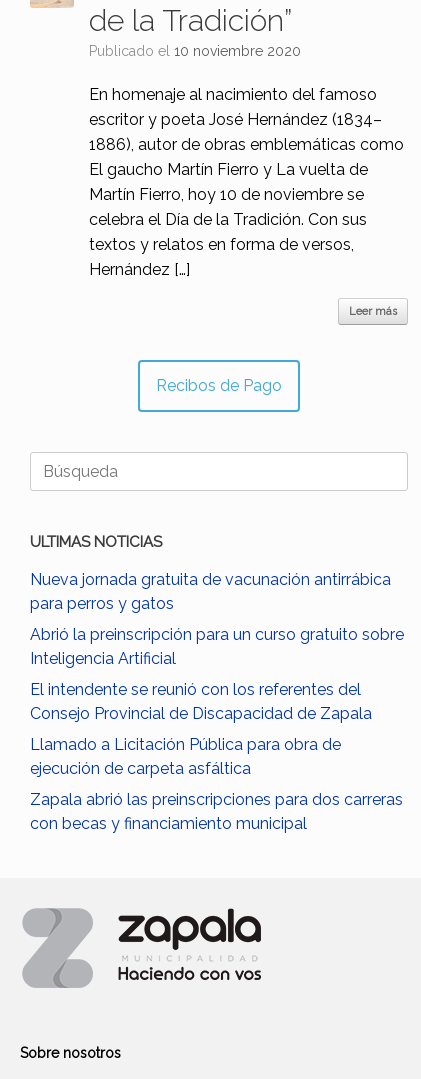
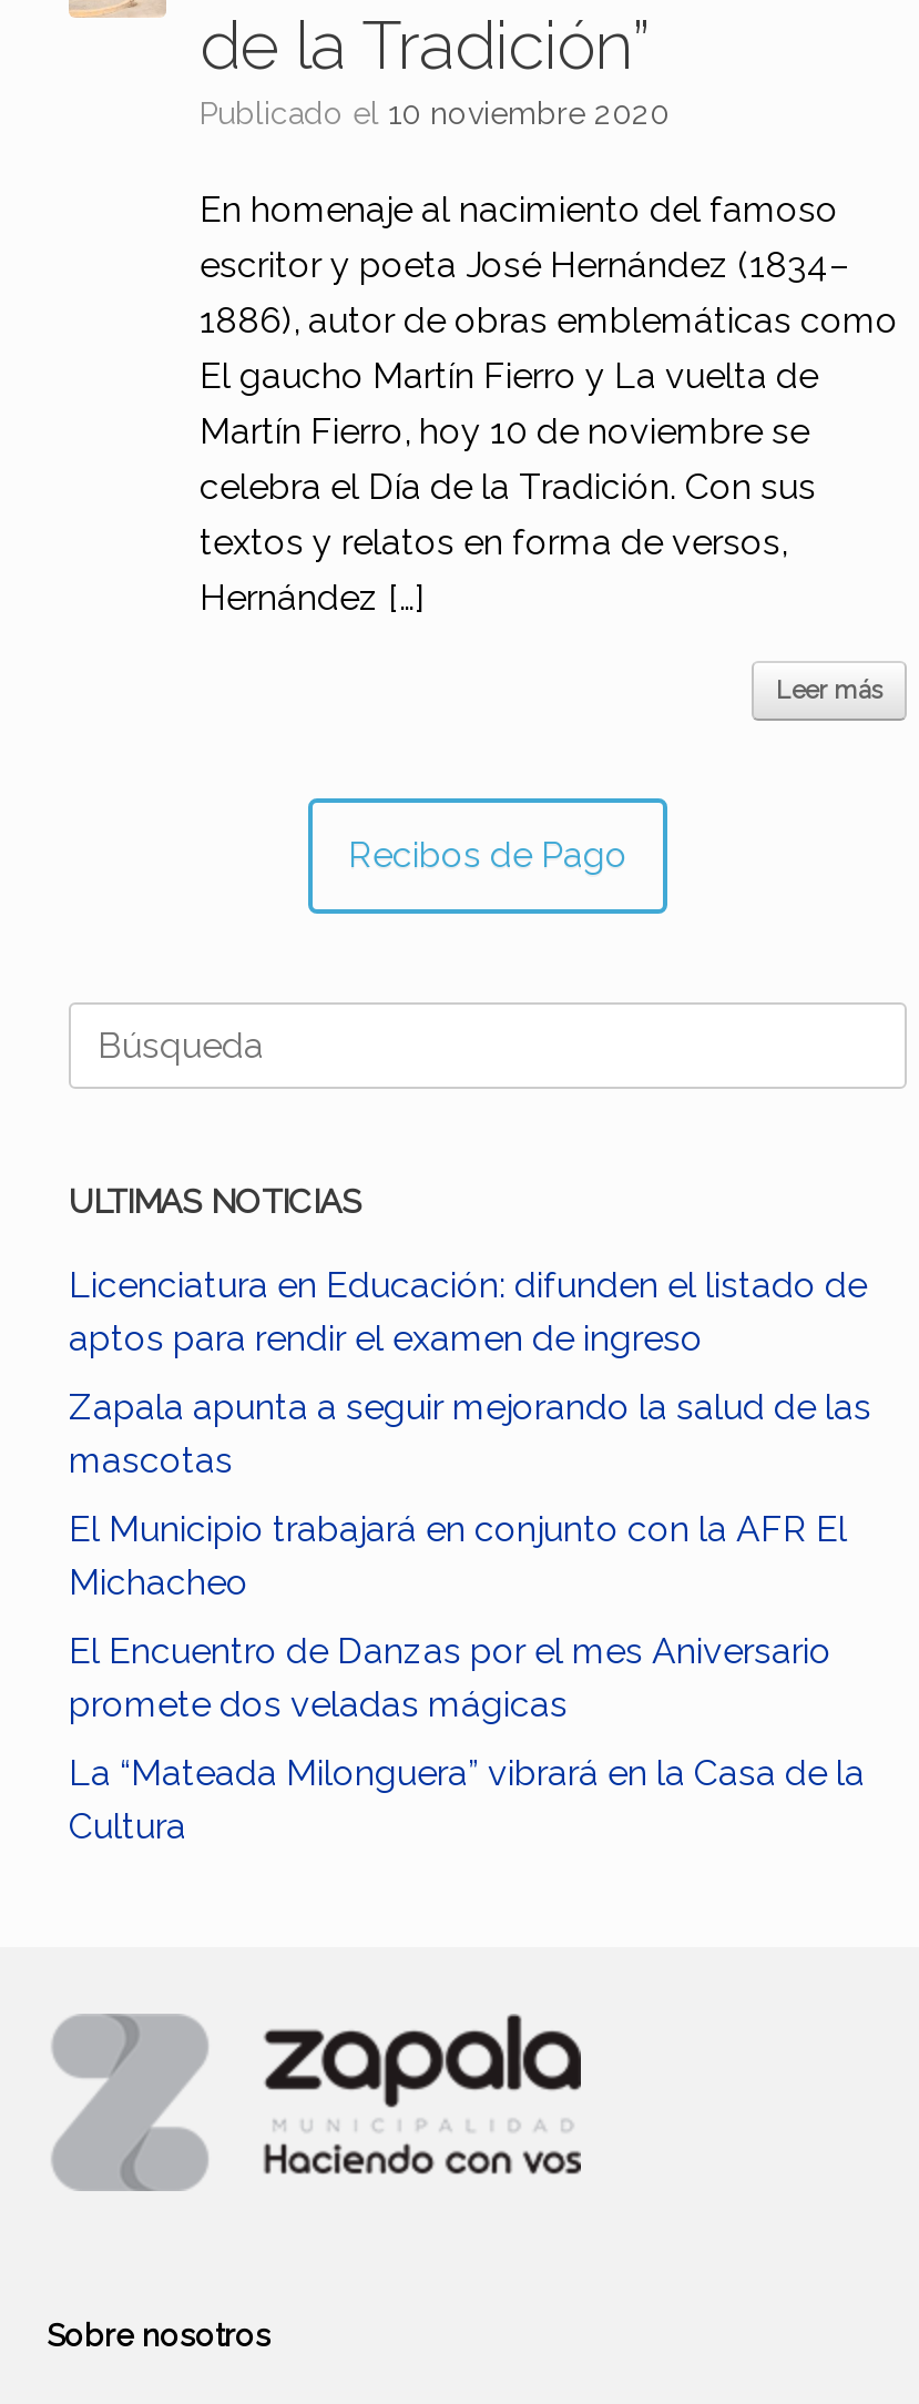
[30,570,391,613] Nueva jornada gratuita de vacunación antirrábica | para perros y gatos -> [69,1264,867,1359] Licenciatura en Educación: difunden el listado de | aptos para rendir el examen de ingreso
[30,625,404,668] Abrió la preinscripción para un curso gratuito sobre | Inteligencia Artificial -> [69,1386,871,1481] Zapala apunta a seguir mejorando la salud de las | mascotas
[30,680,372,723] El intendente se reunió con los referentes del | Consejo Provincial de Discapacidad de Zapala -> [69,1508,847,1603] El Municipio trabajará en conjunto con la AFR El | Michacheo
[30,735,341,778] Llamado a Licitación Pública para obra de | ejecución de carpeta asfáltica -> [69,1630,831,1725] El Encuentro de Danzas por el mes Aniversario | promete dos veladas mágicas
[30,790,403,833] Zapala abrió las preinscripciones para dos carreras | con becas y financiamiento municipal -> [69,1752,865,1847] La “Mateada Milonguera” vibrará en la Casa de la | Cultura

